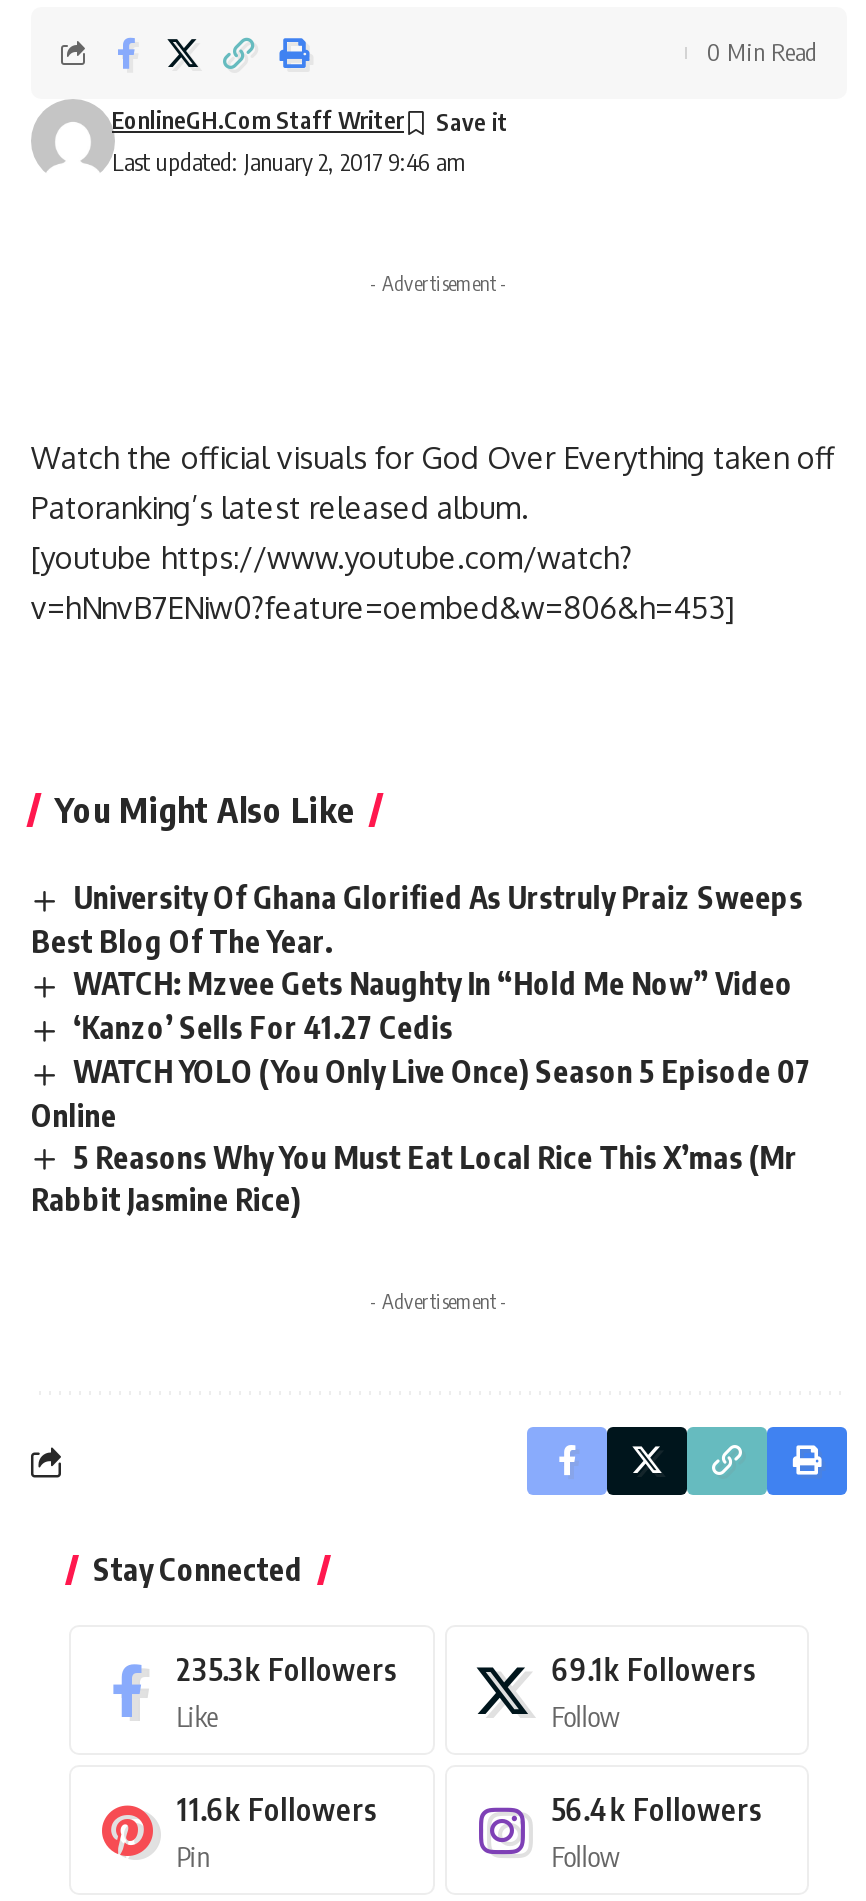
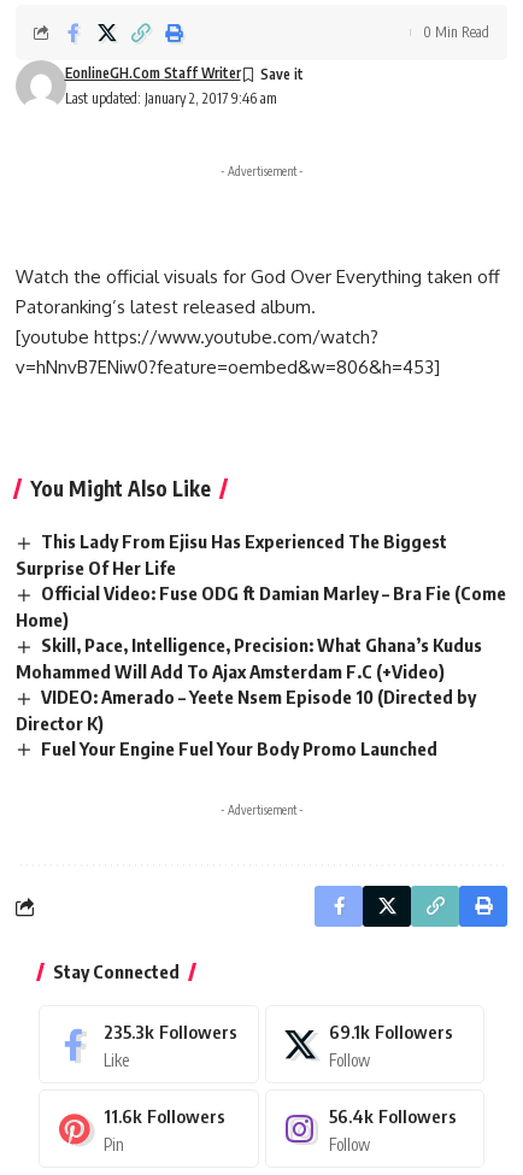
[31,879,811,1218] University Of Ghana Glorified As Urstruly Praiz Sweeps | Best Blog Of The Year. | WATCH: Mzvee Gets Naughty In “Hold Me Now” Video | ‘Kanzo’ Sells For 41.27 Cedis | WATCH YOLO (You Only Live Once) Season 5 Episode 07 | Online | 5 Reasons Why You Must Eat Local Rice This X’mas (Mr | Rabbit Jasmine Rice) -> [16,530,506,759] This Lady From Ejisu Has Experienced The Biggest | Surprise Of Her Life | Official Video: Fuse ODG ft Damian Marley – Bra Fie (Come | Home) | Skill, Pace, Intelligence, Precision: What Ghana’s Kudus | Mohammed Will Add To Ajax Amsterdam F.C (+Video) | VIDEO: Amerado – Yeete Nsem Episode 10 (Directed by | Director K) | Fuel Your Engine Fuel Your Body Promo Launched

